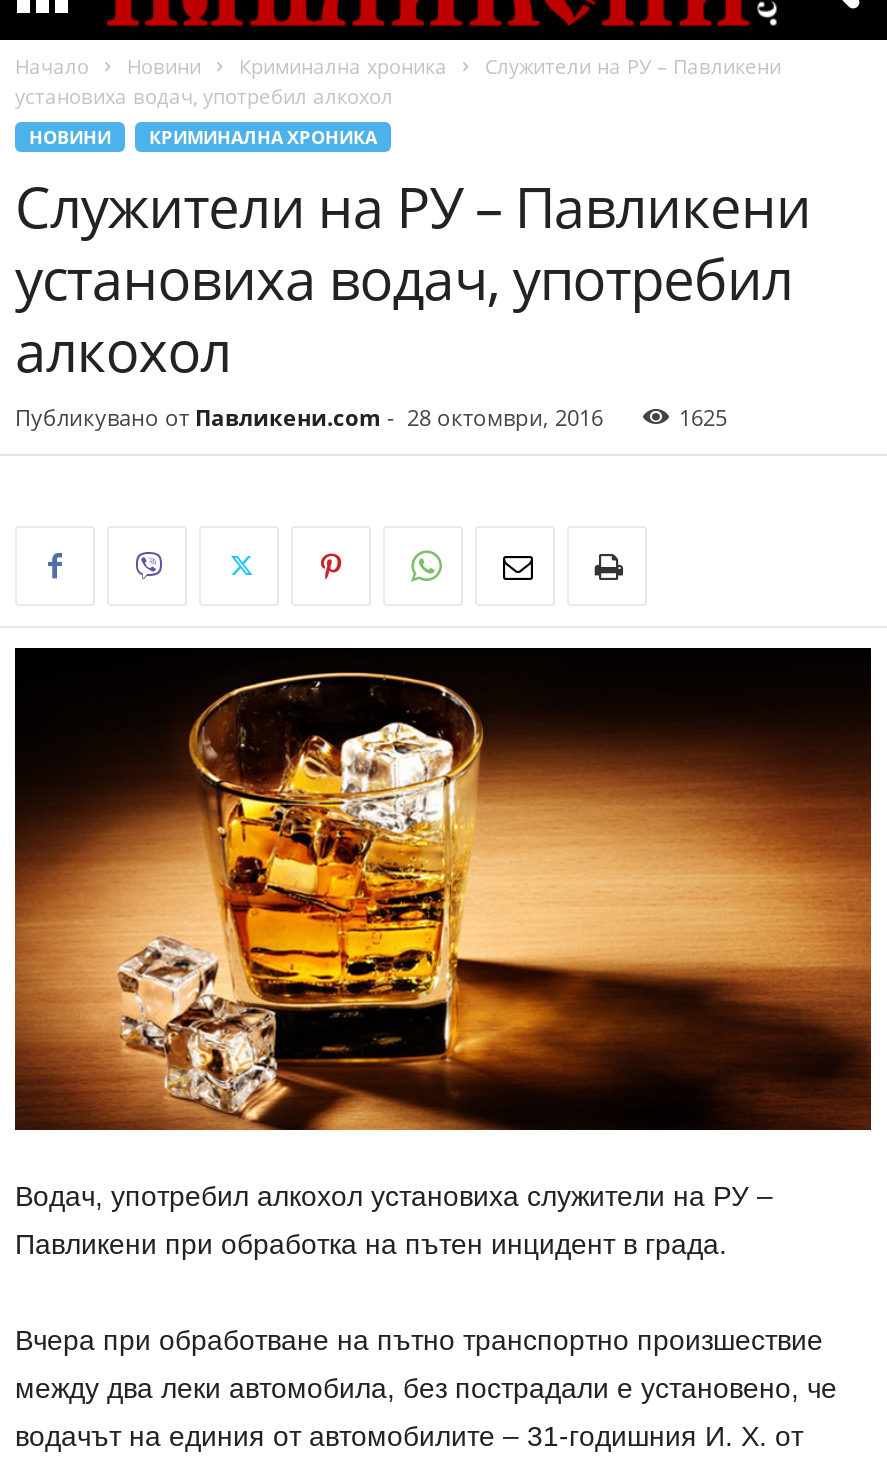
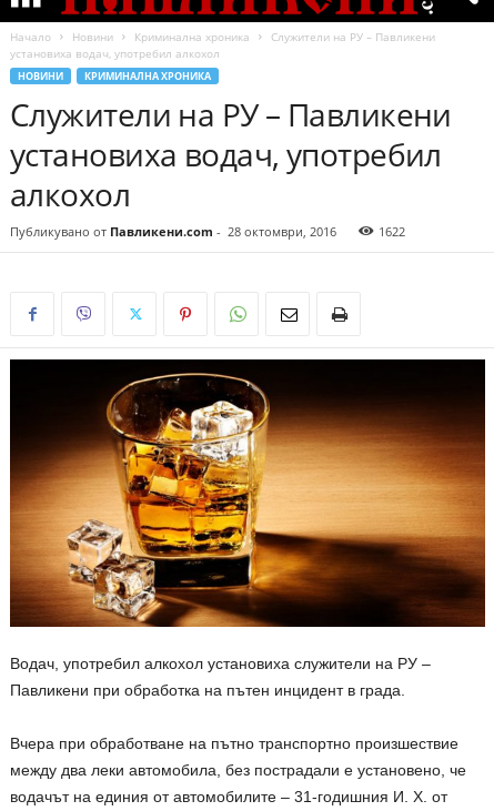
[679,402,727,432] 1625 -> [379,223,405,240] 1622

